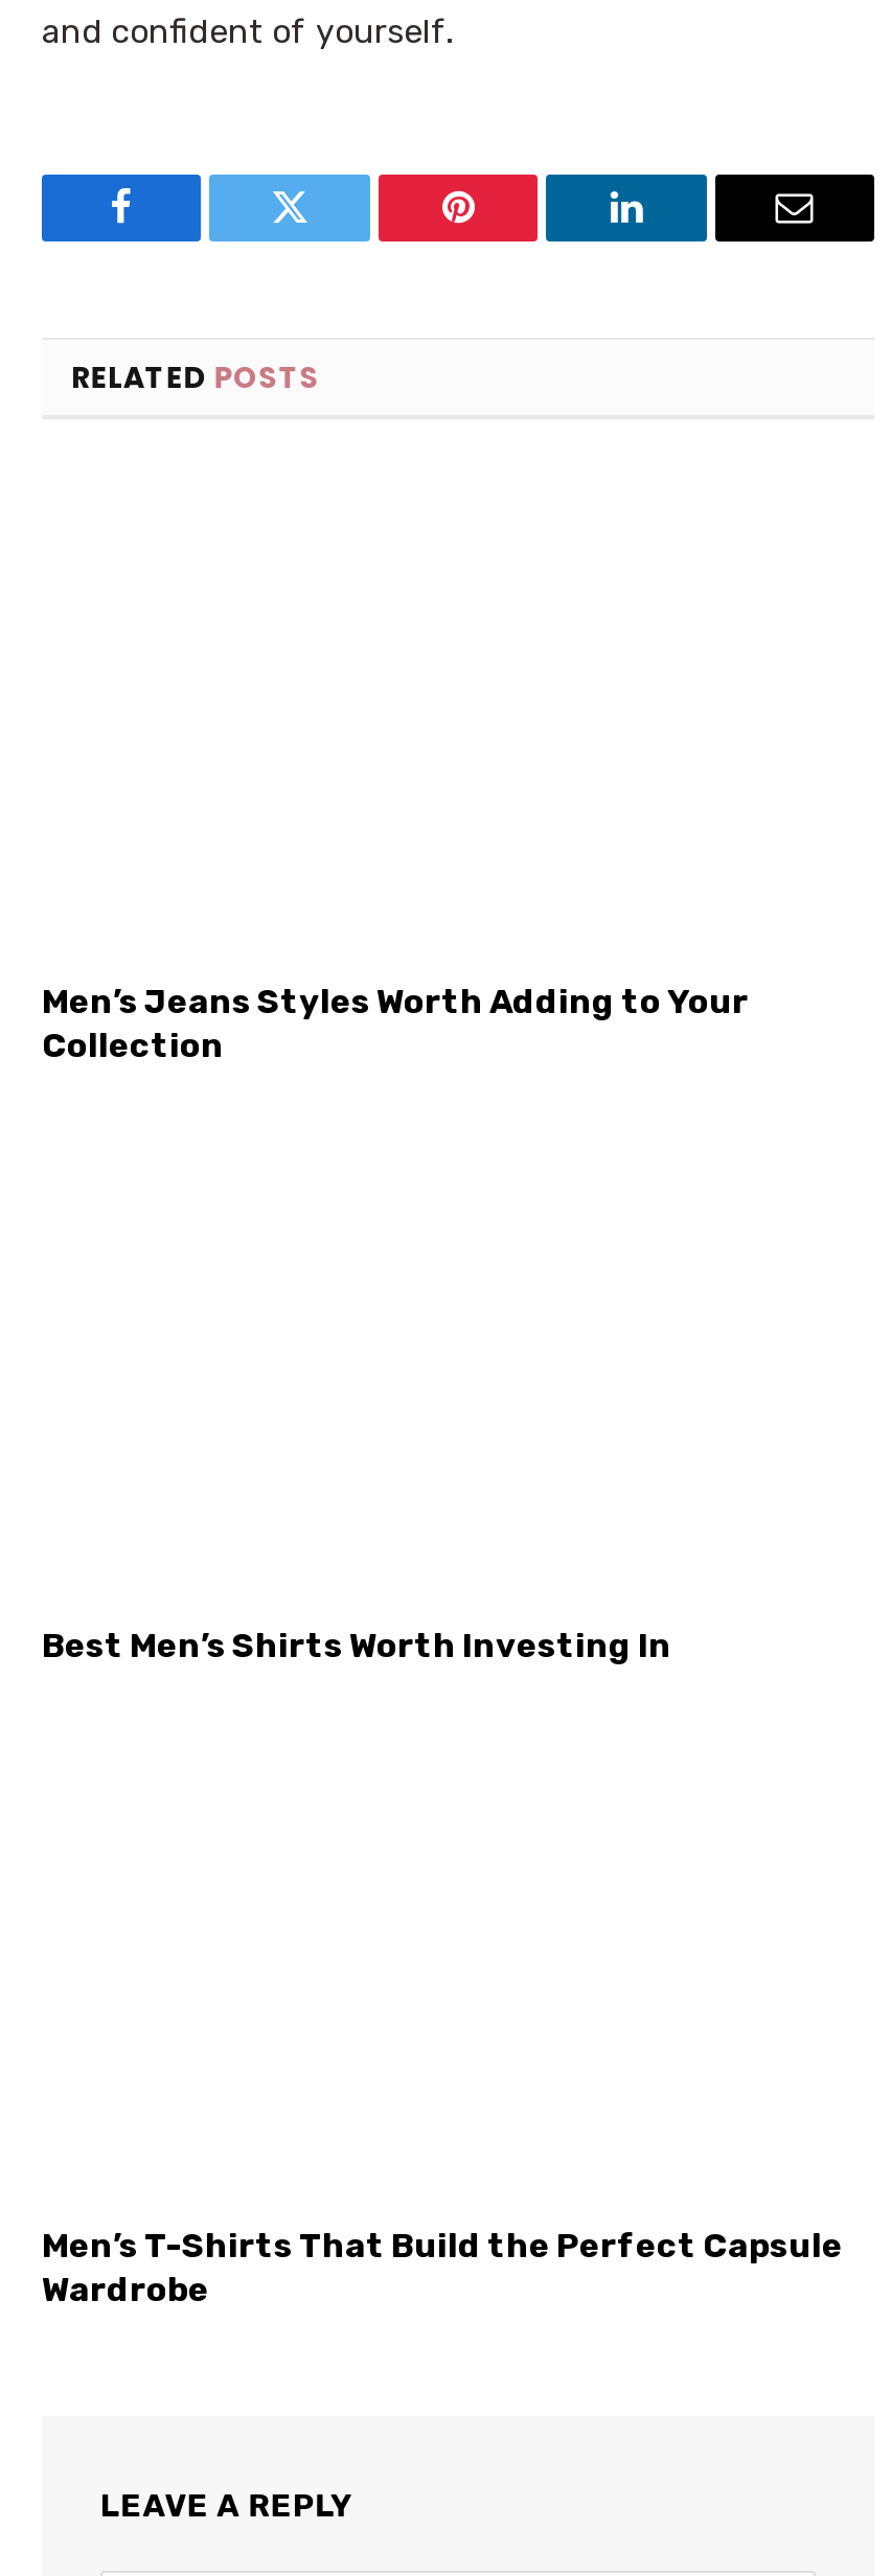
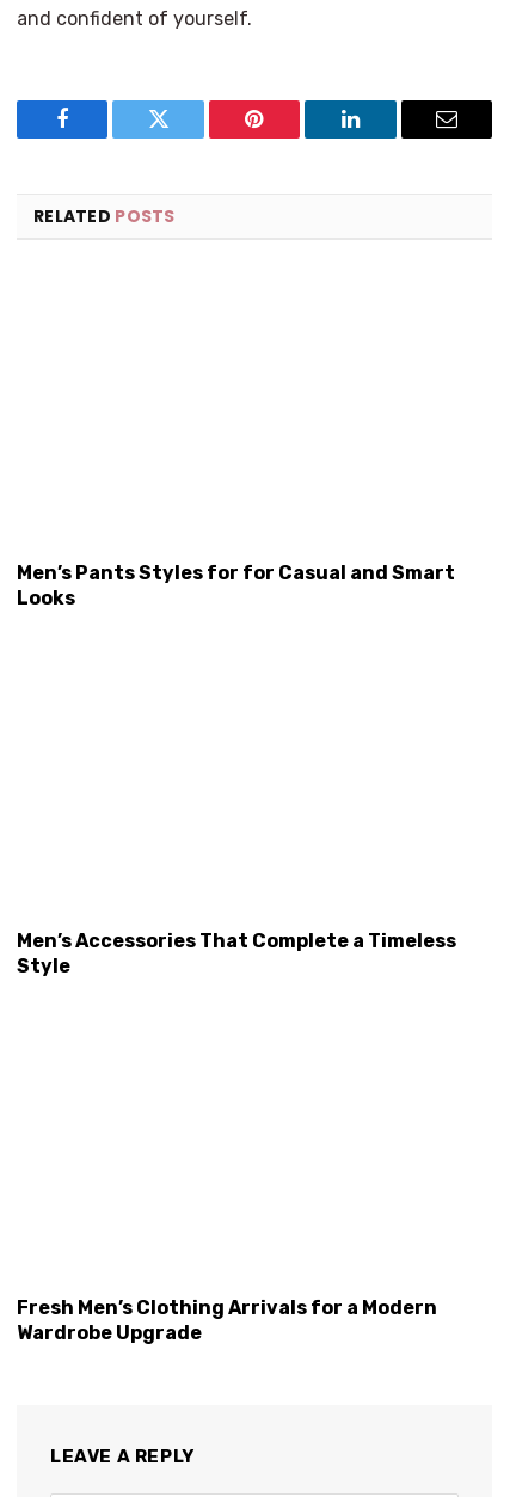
[42,982,749,1066] Men’s Jeans Styles Worth Adding to Your | Collection -> [17,561,455,609] Men’s Pants Styles for for Casual and Smart | Looks
[42,1626,671,1666] Best Men’s Shirts Worth Investing In -> [17,929,456,977] Men’s Accessories That Complete a Timeless | Style
[42,2226,843,2309] Men’s T-Shirts That Build the Perfect Capsule | Wardrobe -> [17,1297,437,1345] Fresh Men’s Clothing Arrivals for a Modern | Wardrobe Upgrade

